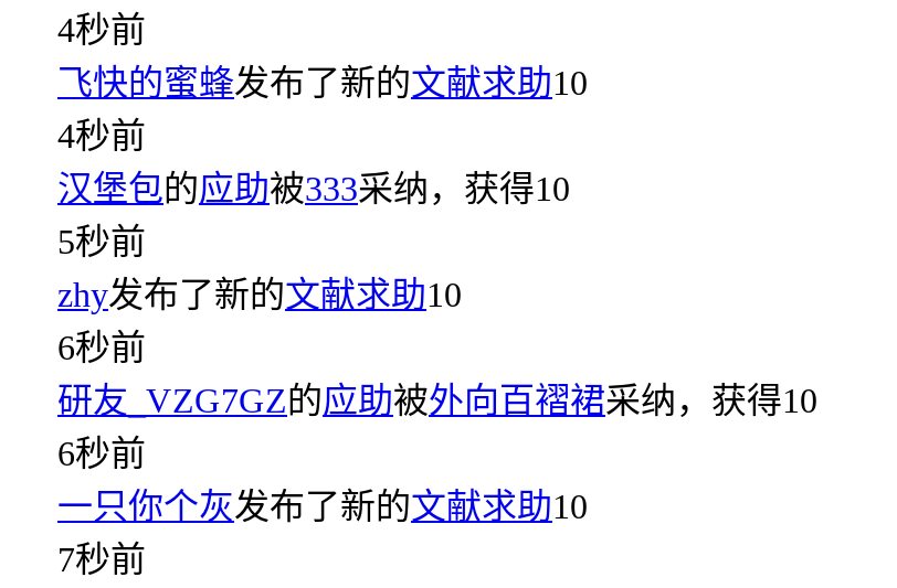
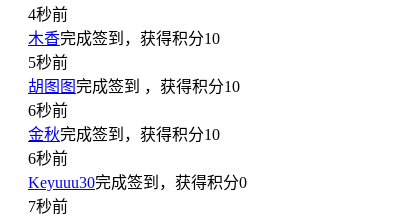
[57,64,588,207] 飞快的蜜蜂发布了新的文献求助10 | 4秒前 | 汉堡包的应助被333采纳，获得10 -> [28,30,220,47] 木香完成签到，获得积分10
[57,276,462,313] zhy发布了新的文献求助10 -> [28,78,240,95] 胡图图完成签到，获得积分10
[57,382,817,419] 研友_VZG7GZ的应助被外向百褶裙采纳，获得10 -> [28,126,220,143] 金秋完成签到，获得积分10
[57,488,588,525] 一只你个灰发布了新的文献求助10 -> [28,174,247,191] Keyuuu30完成签到，获得积分0

